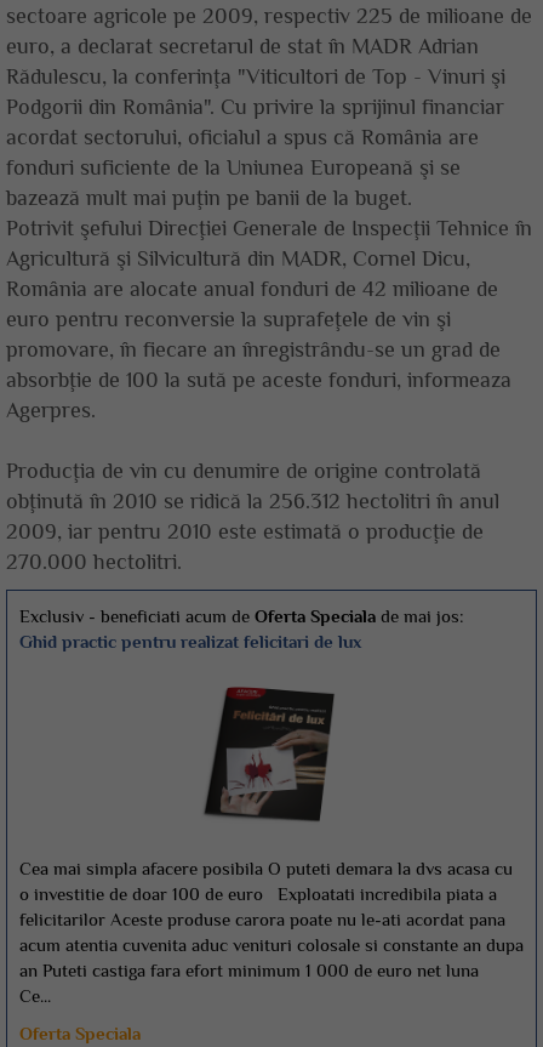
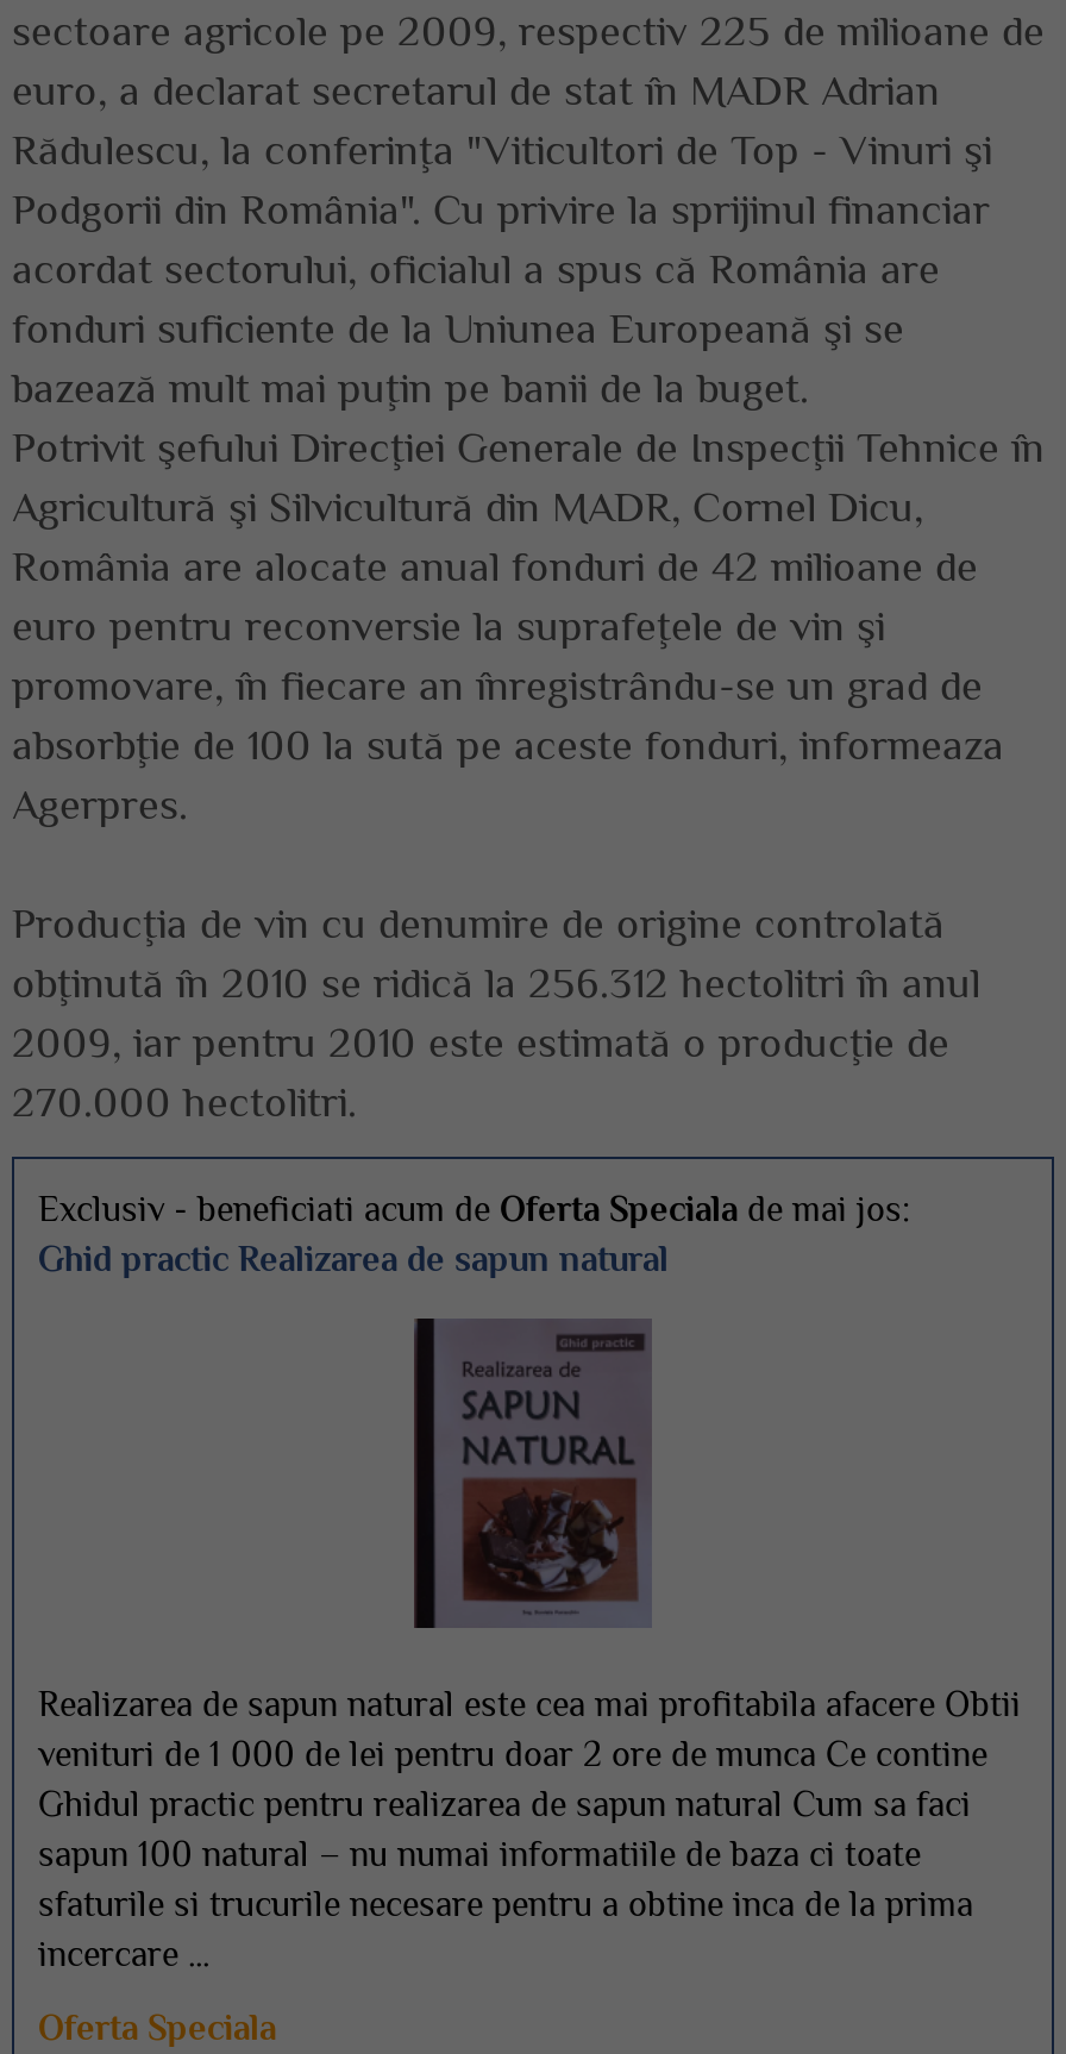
[19,631,361,651] Ghid practic pentru realizat felicitari de lux -> [38,1238,669,1278] Ghid practic Realizarea de sapun natural
[19,672,524,1006] [image] | Cea mai simpla afacere posibila O puteti demara la dvs acasa cu | o investitie de doar 100 de euro Exploatati incredibila piata a | felicitarilor Aceste produse carora poate nu le-ati acordat pana | acum atentia cuvenita aduc venituri colosale si constante an dupa | an Puteti castiga fara efort minimum 1 000 de euro net luna | Ce... -> [38,1316,1021,1973] [image] | Realizarea de sapun natural este cea mai profitabila afacere Obtii | venituri de 1 000 de lei pentru doar 2 ore de munca Ce contine | Ghidul practic pentru realizarea de sapun natural Cum sa faci | sapun 100 natural – nu numai informatiile de baza ci toate | sfaturile si trucurile necesare pentru a obtine inca de la prima | incercare ...

